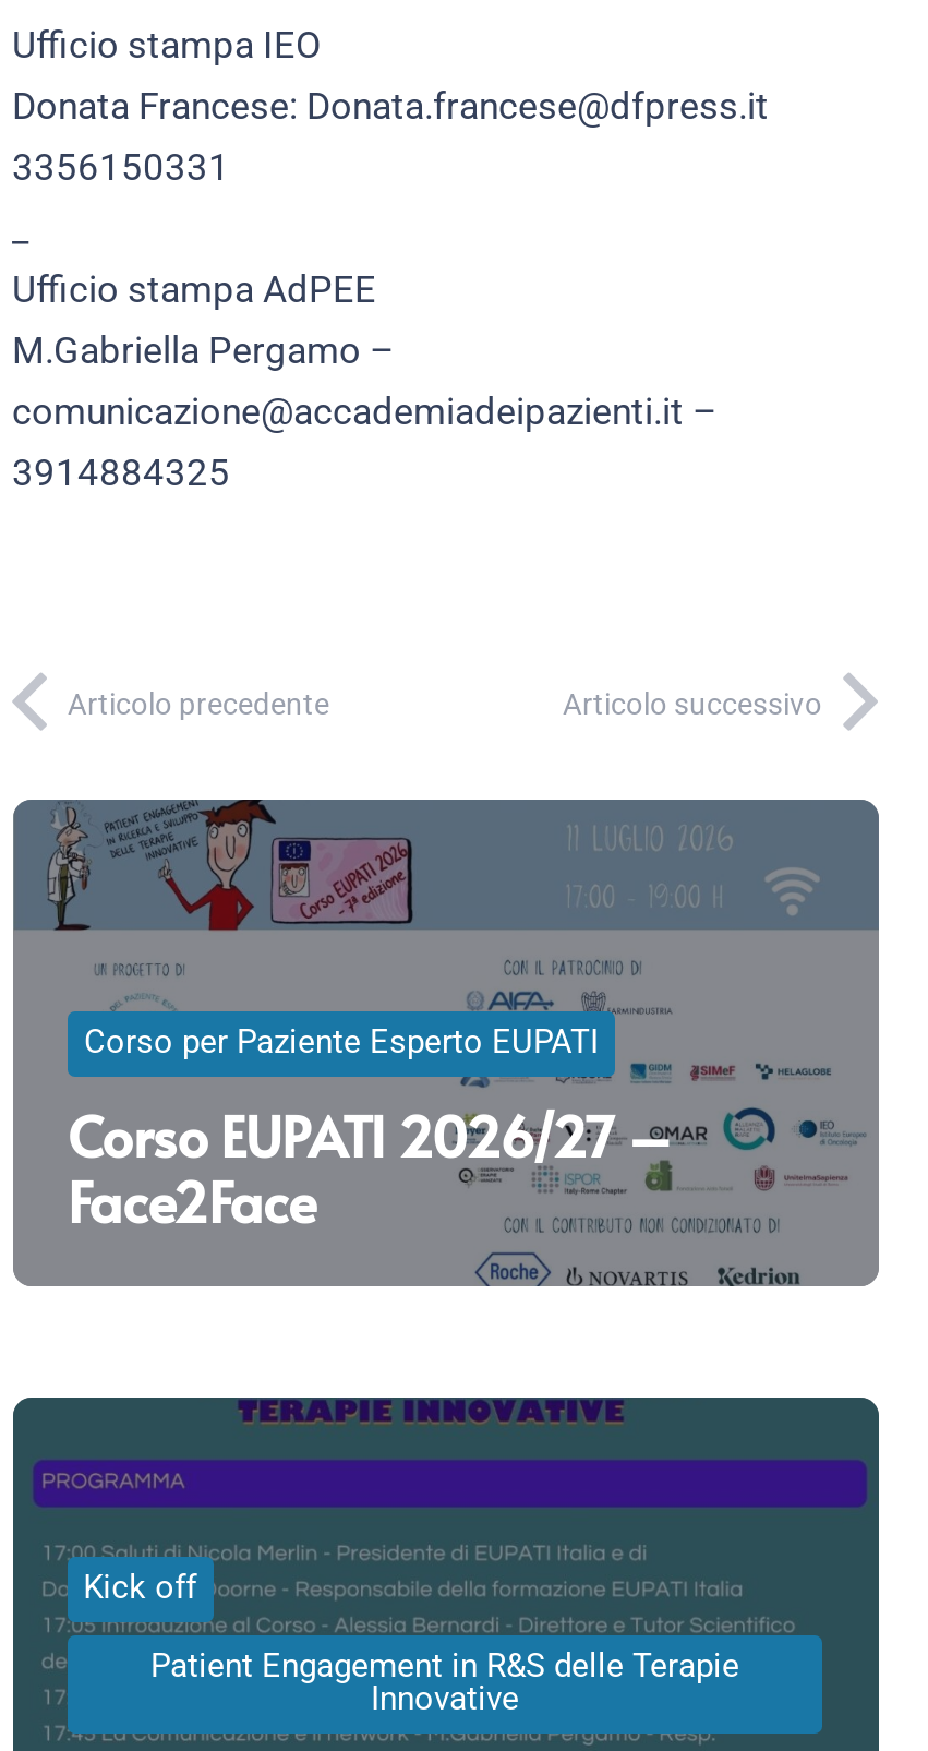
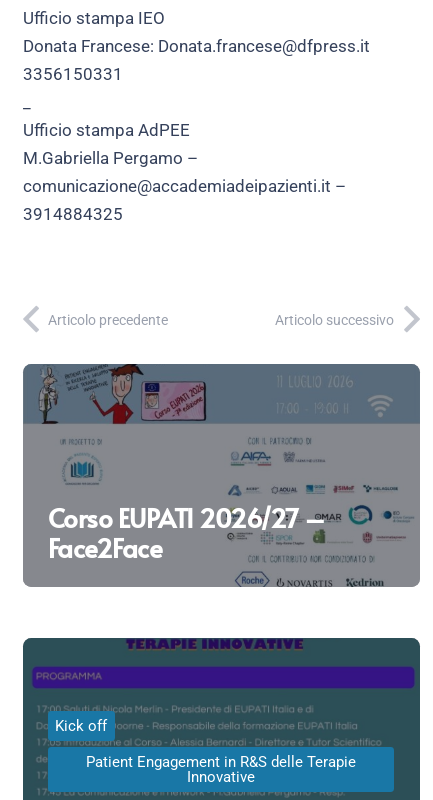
[84,1023,599,1062] Corso per Paziente Esperto EUPATI -> none

